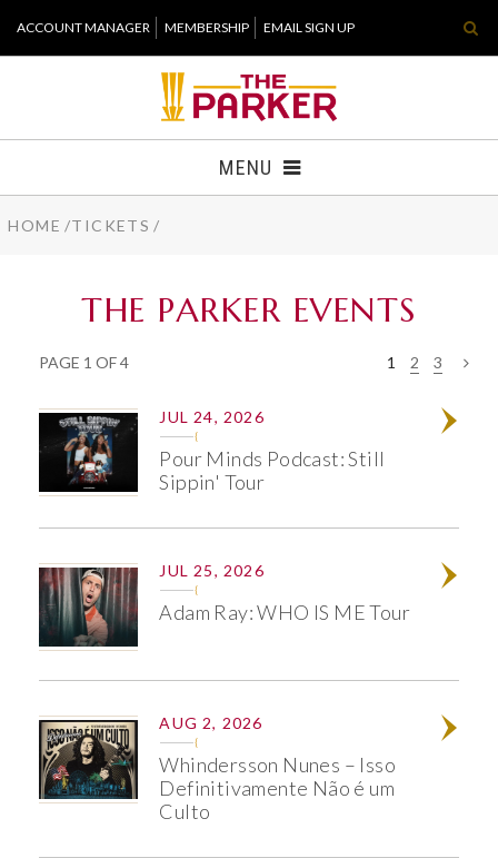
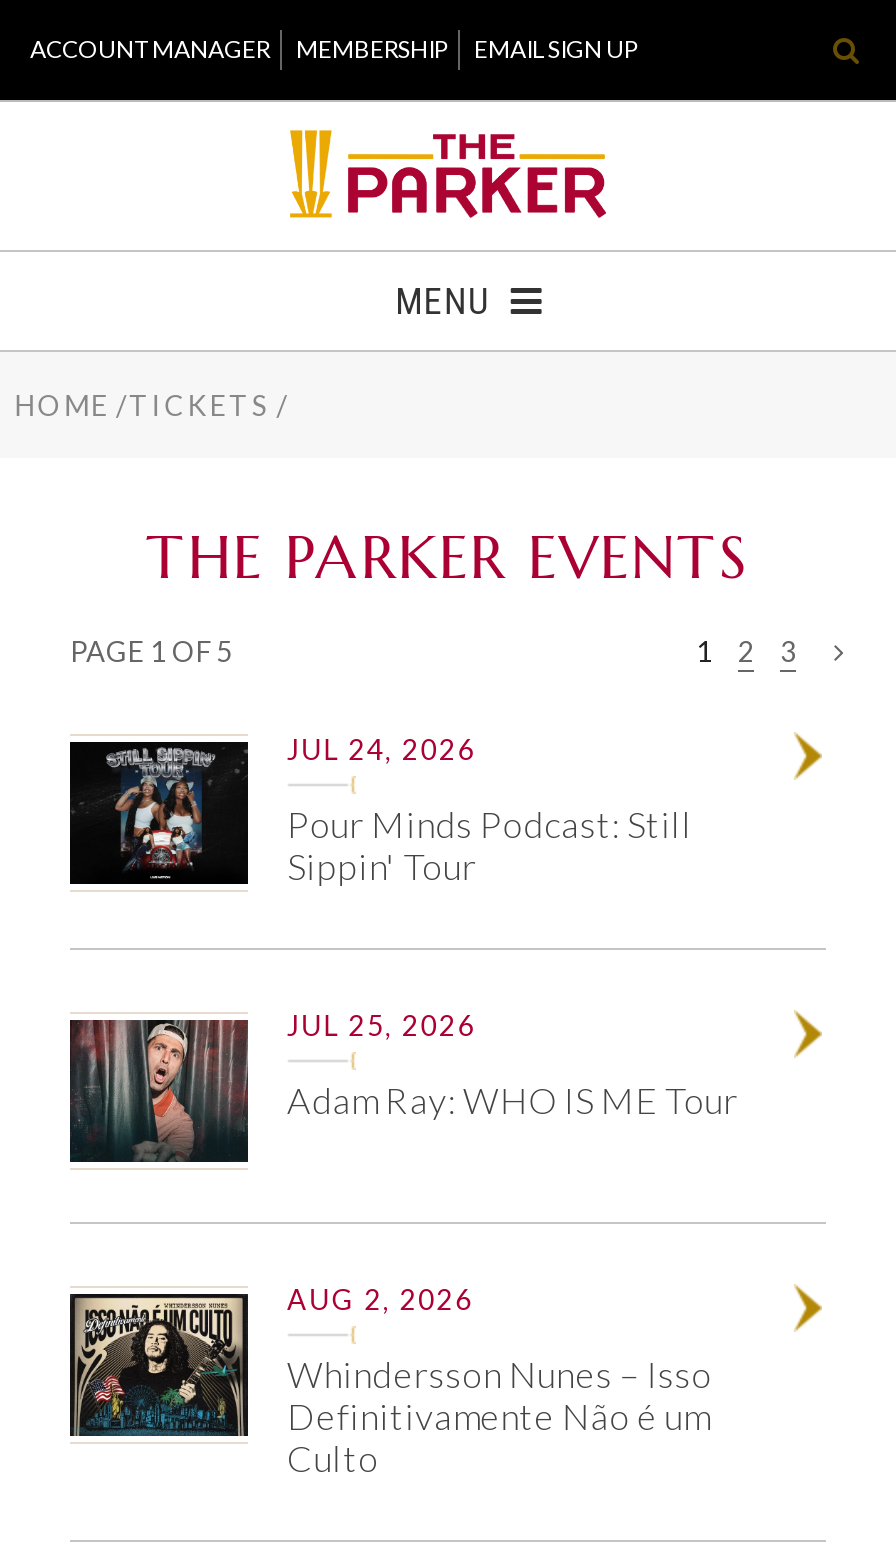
[39,353,129,372] PAGE 1 OF 4 -> [70,635,232,669] PAGE 1 OF 5

